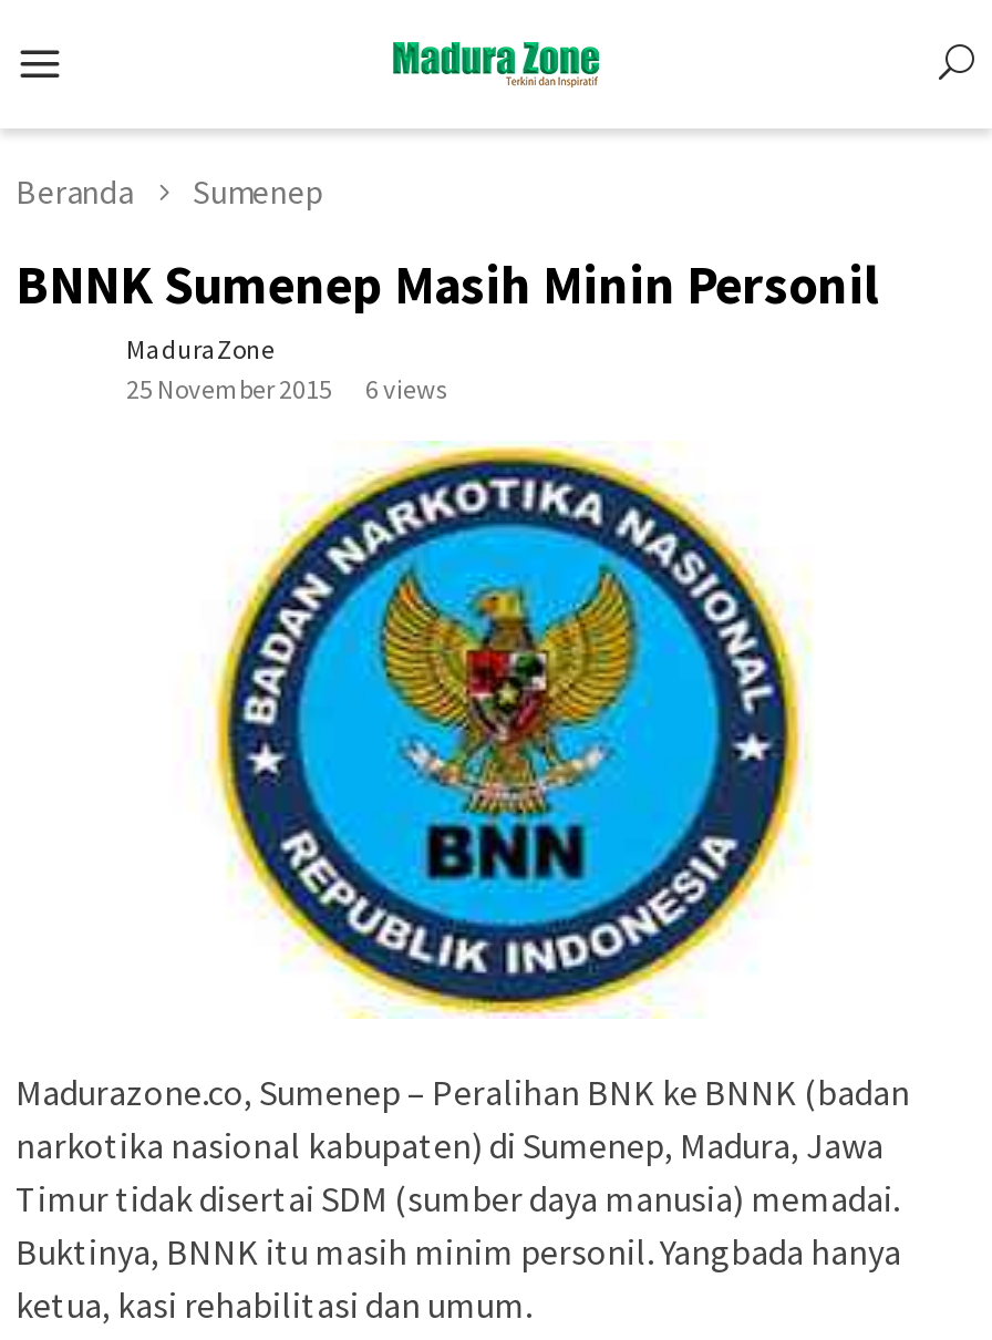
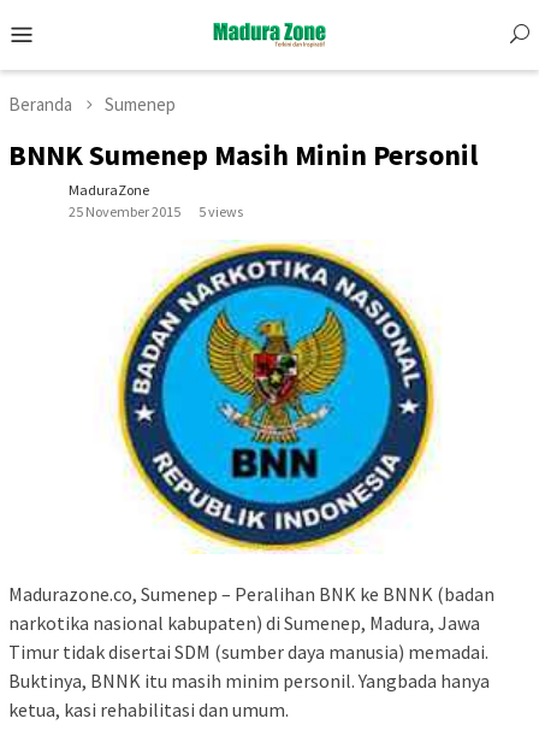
[126,373,447,406] 25 November 2015 6 views -> [69,203,243,221] 25 November 2015 5 views

